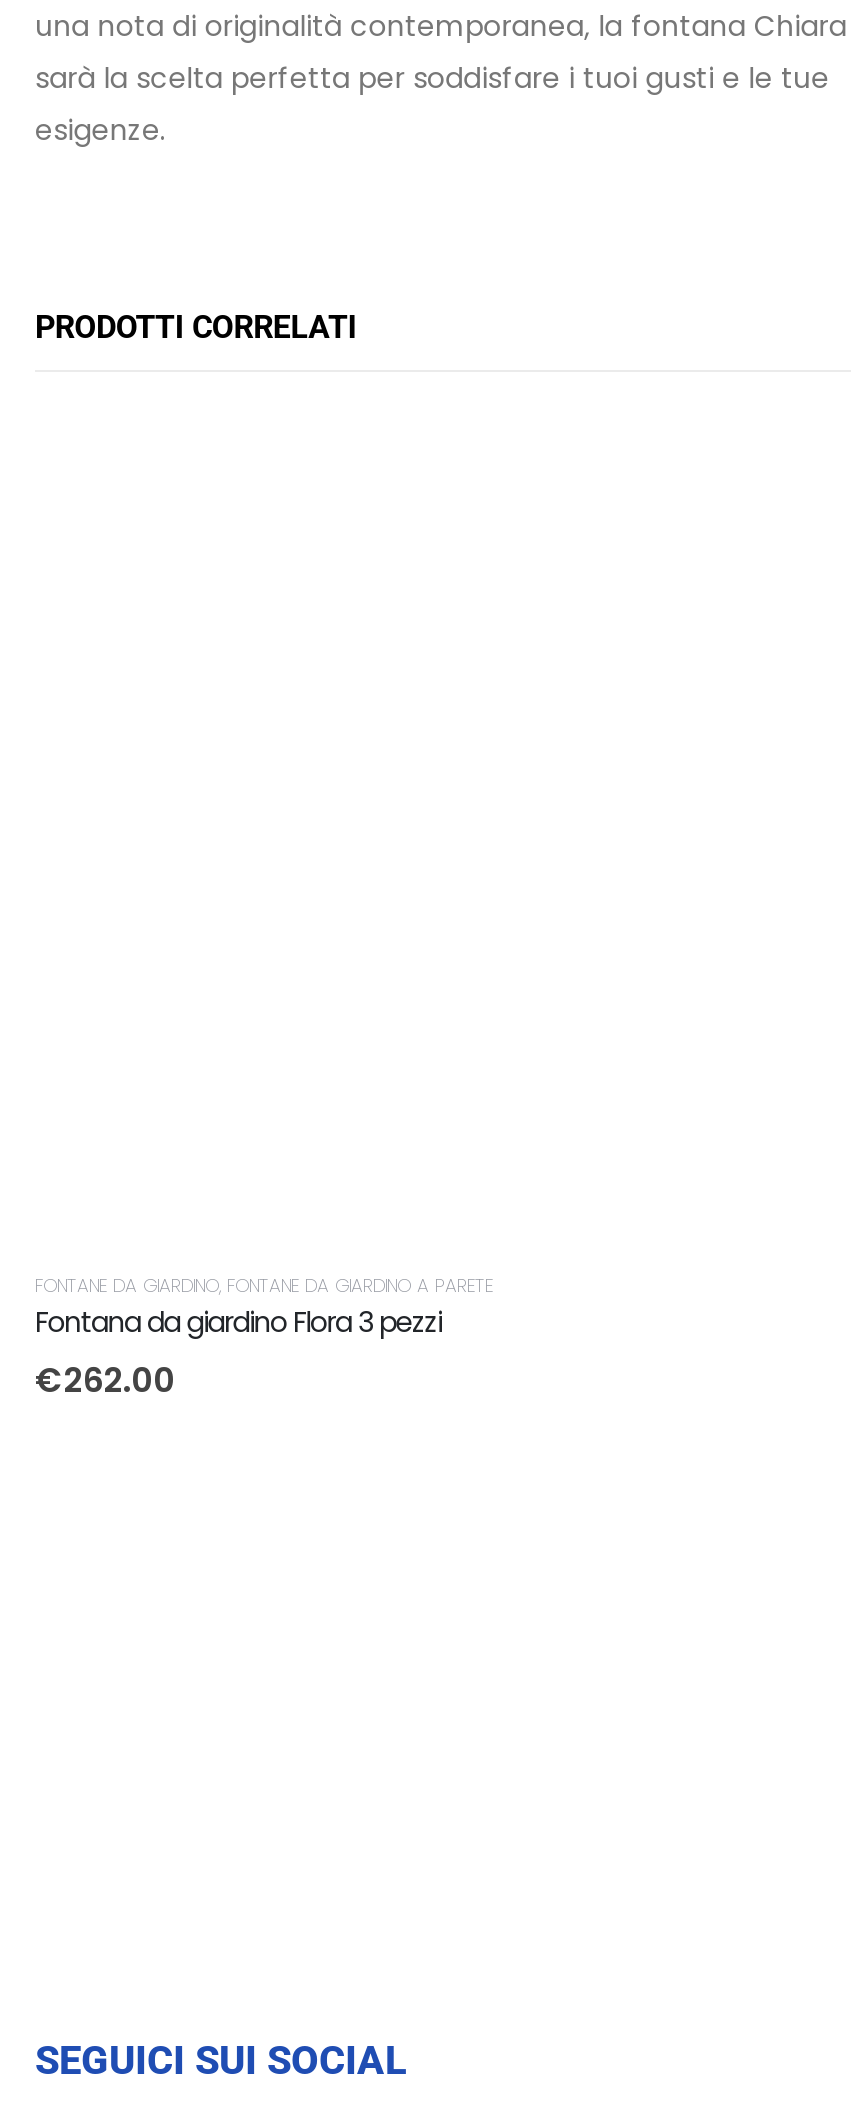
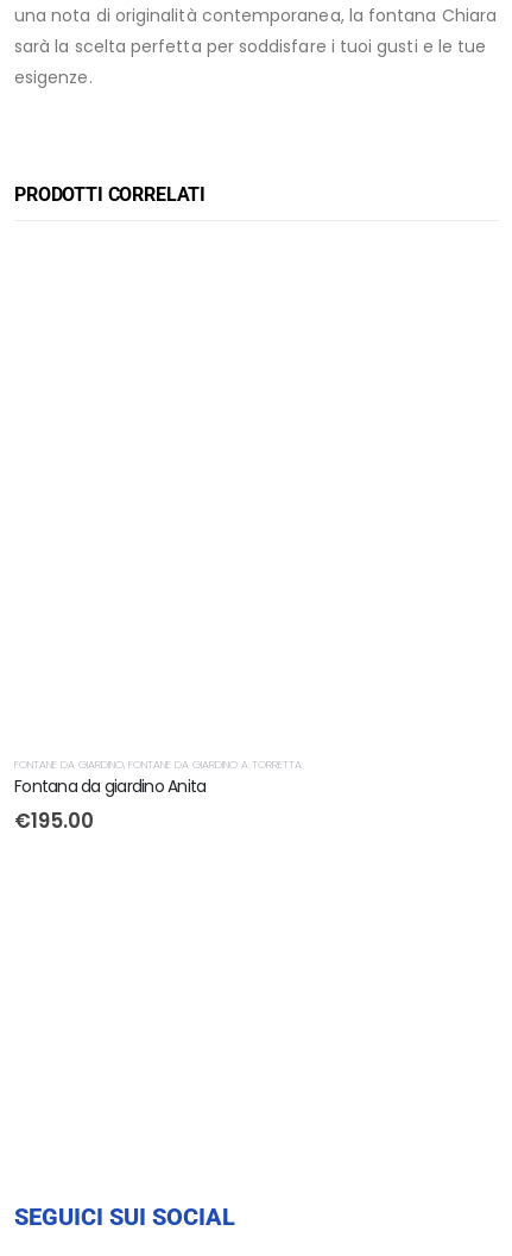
[35,1271,493,1403] FONTANE DA GIARDINO, FONTANE DA GIARDINO A PARETE | Fontana da giardino Flora 3 pezzi | €262.00 -> [14,756,302,835] FONTANE DA GIARDINO, FONTANE DA GIARDINO A TORRETTA | Fontana da giardino Anita | €195.00

